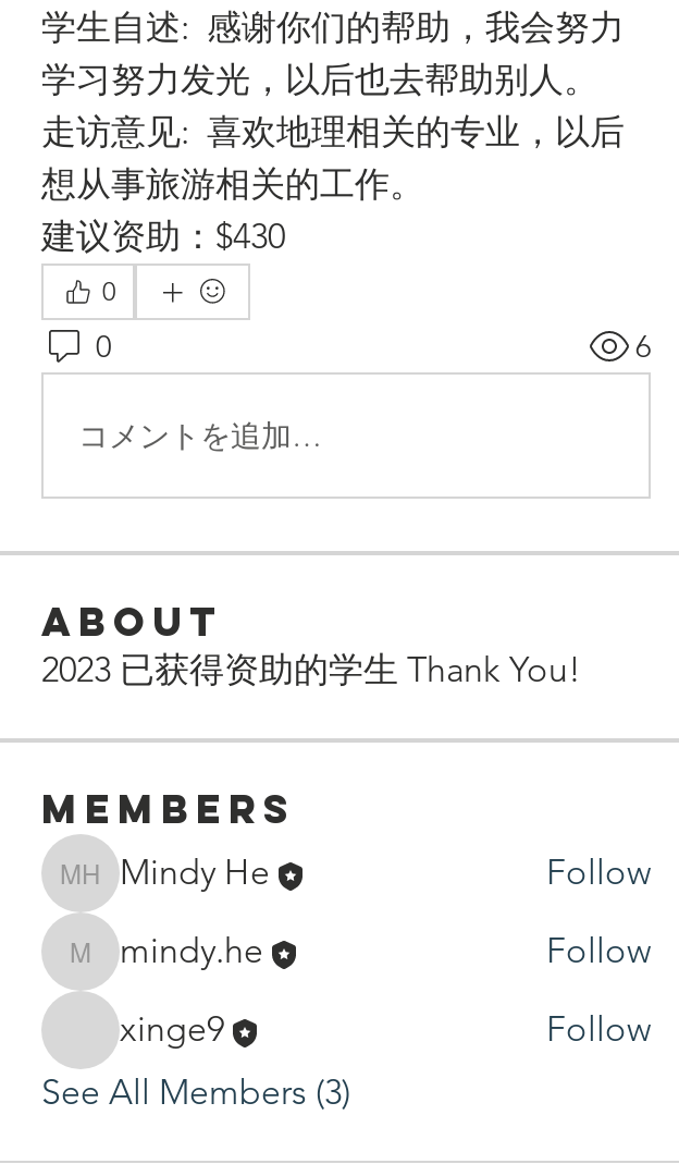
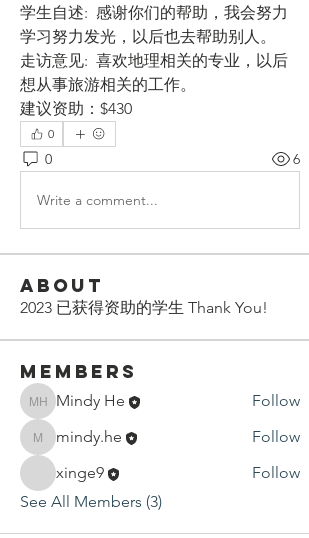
[78,416,322,455] コメントを追加… -> [37,191,158,209] Write a comment...

